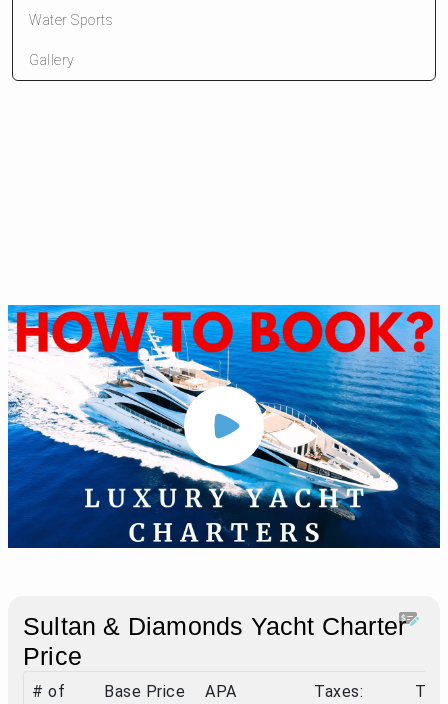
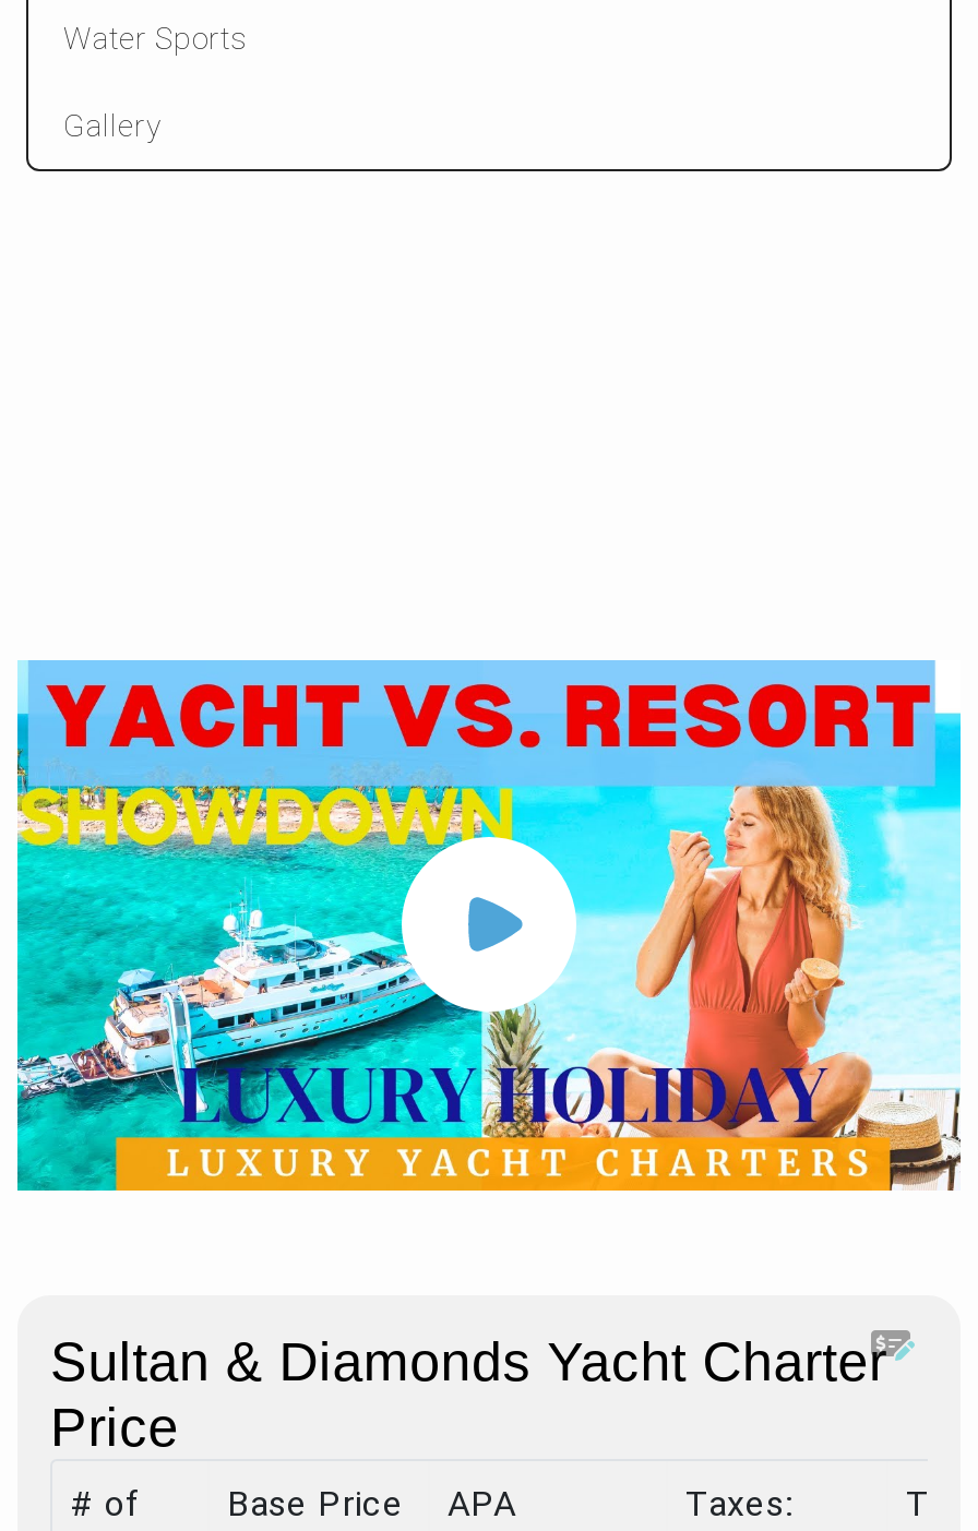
[7,304,441,549] [image] -> [15,660,963,1193] [image]

